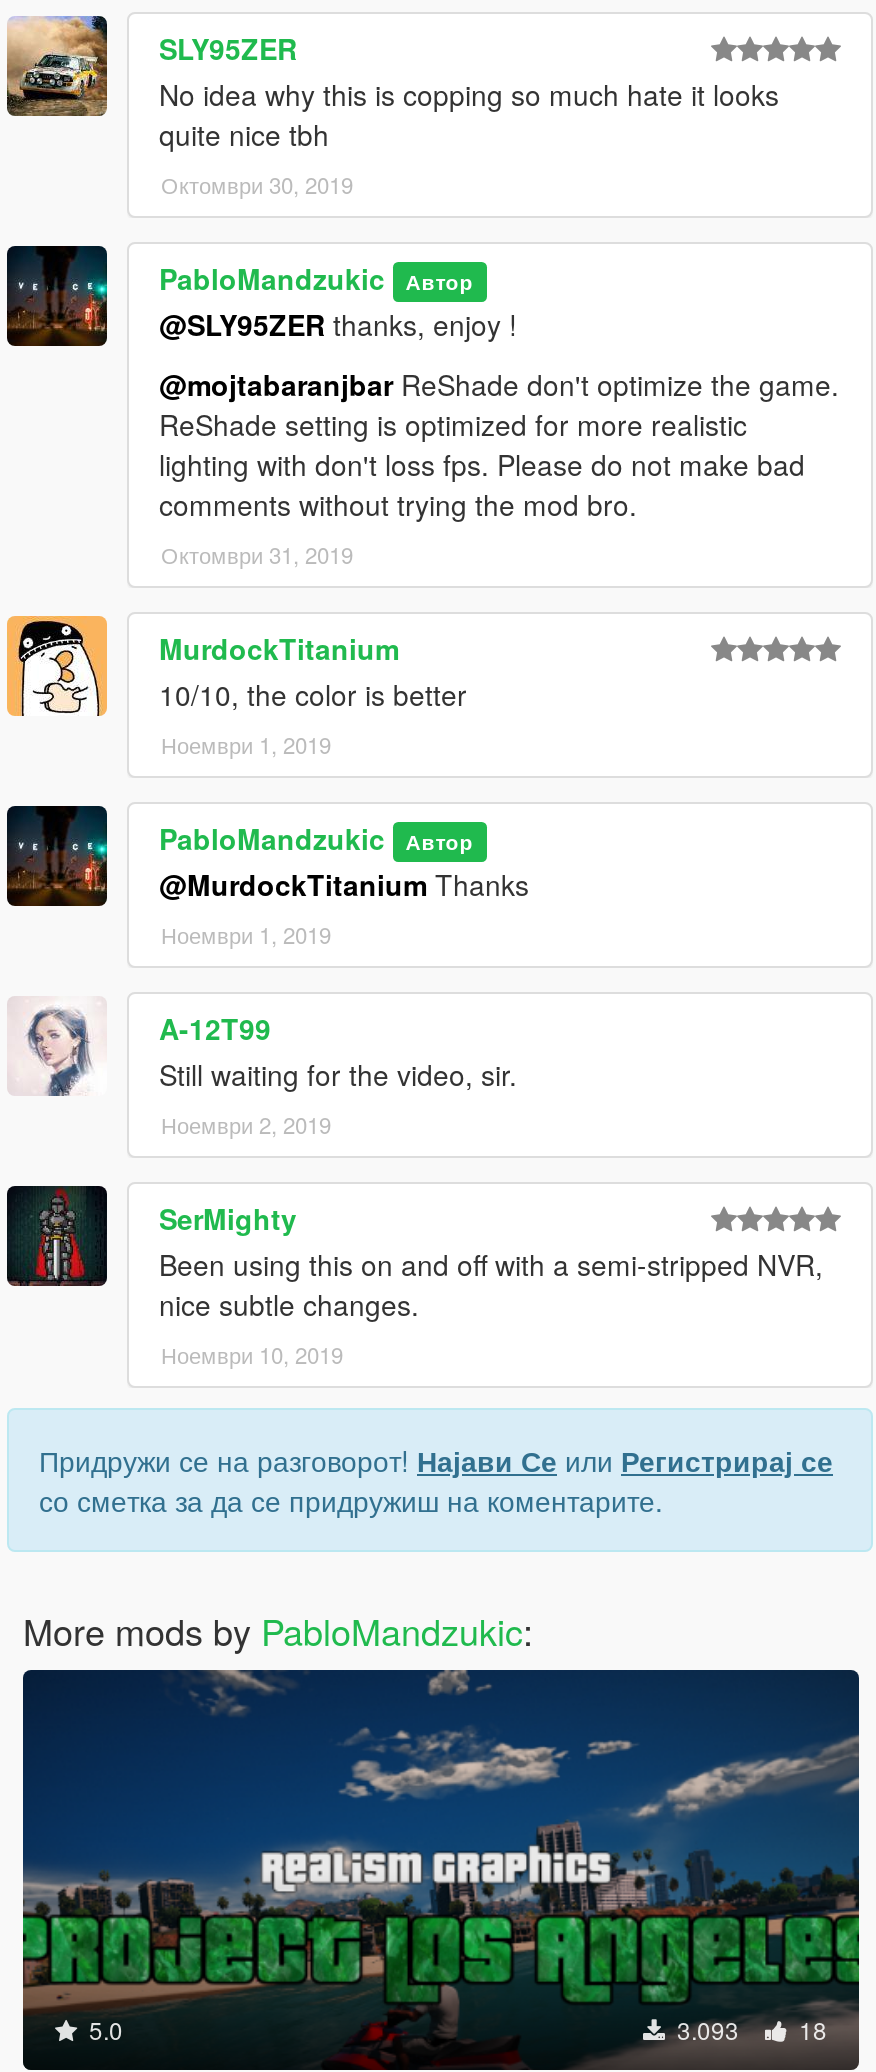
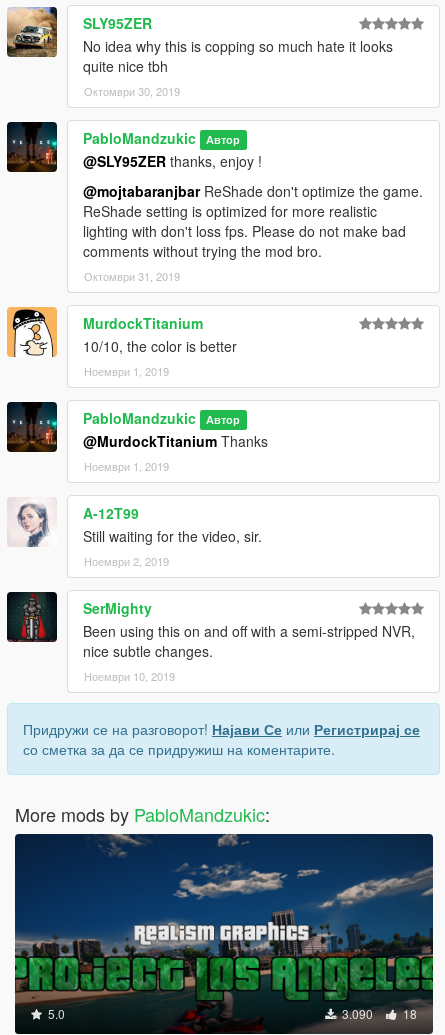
[671,2012,827,2046] 3.093 18 -> [339,1005,417,1022] 3.090 18

